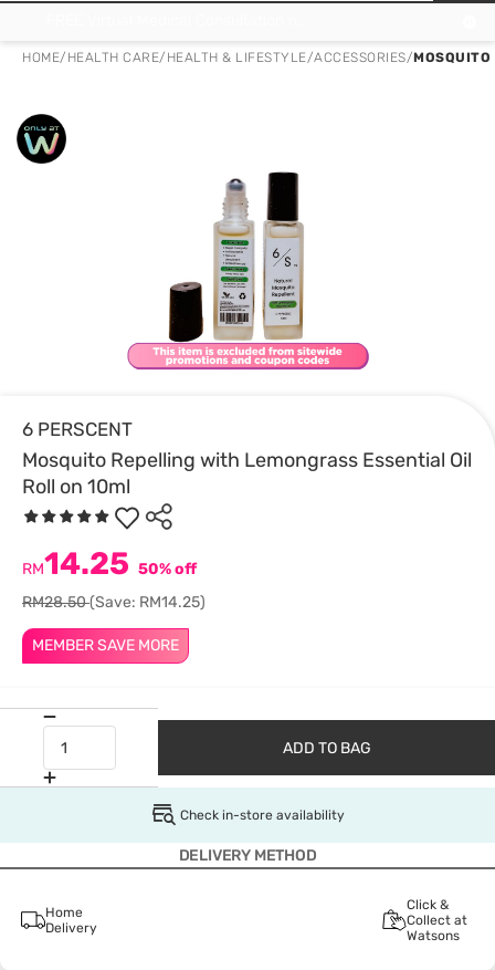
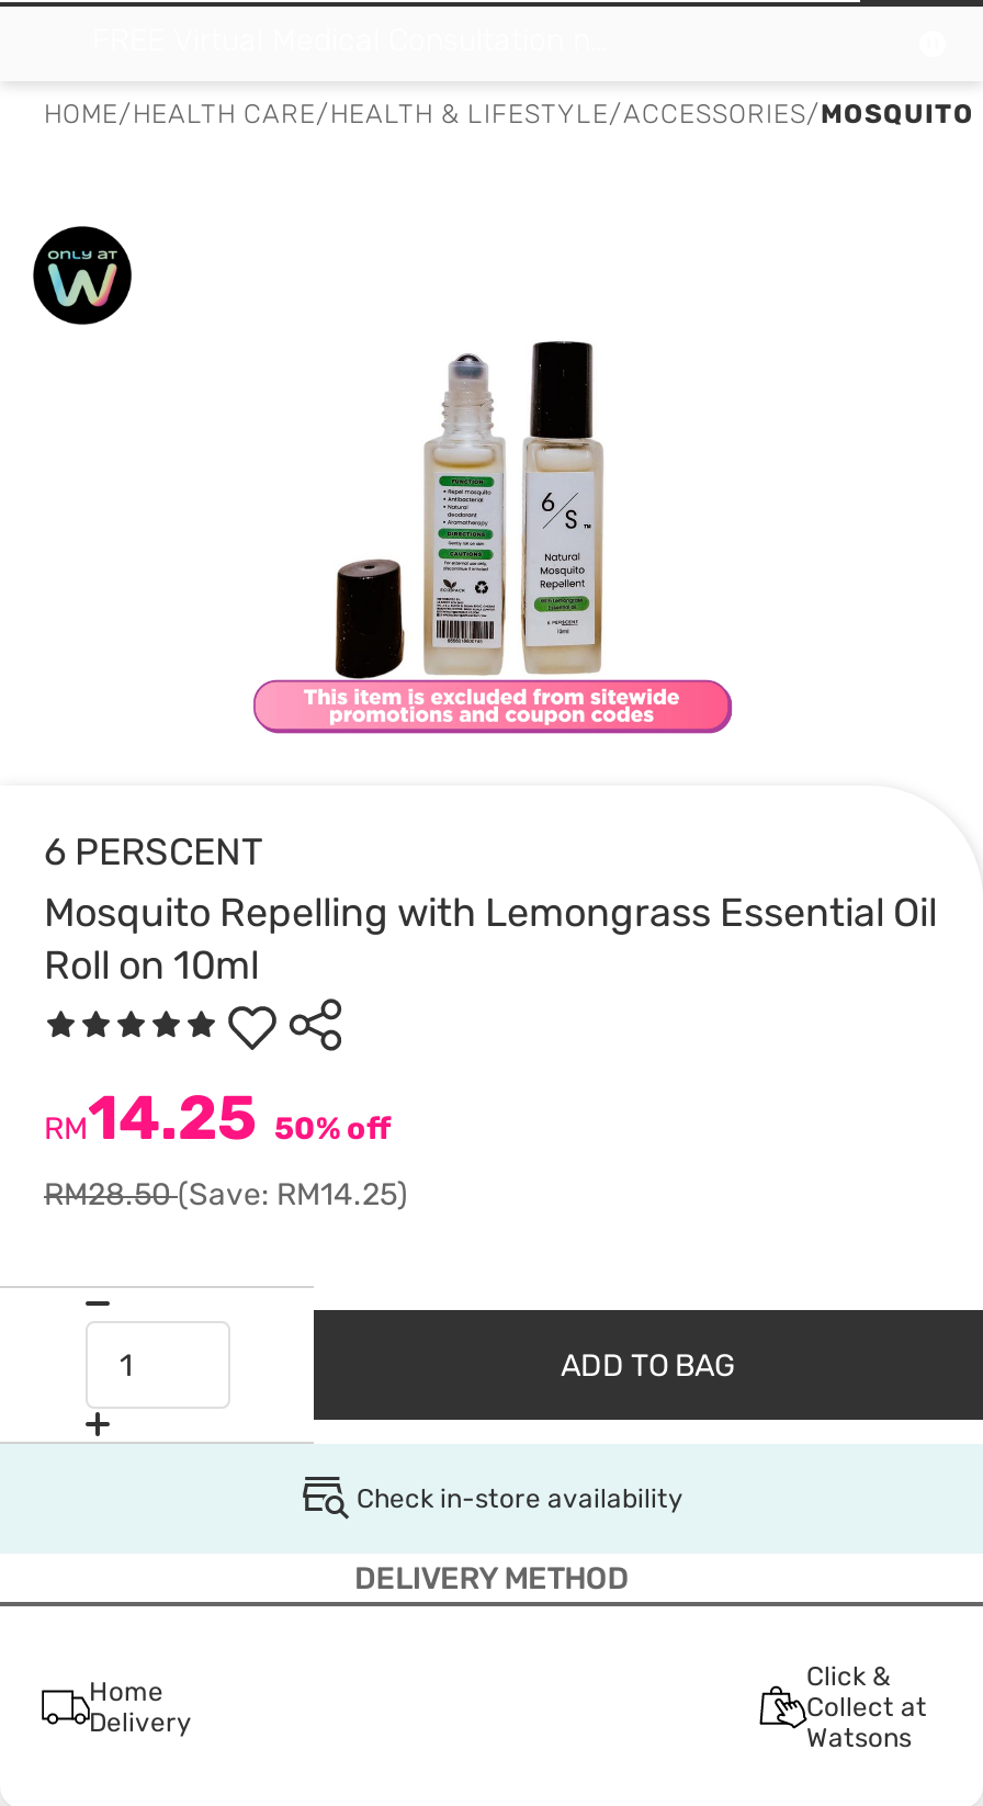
[32,636,179,655] MEMBER SAVE MORE -> none

